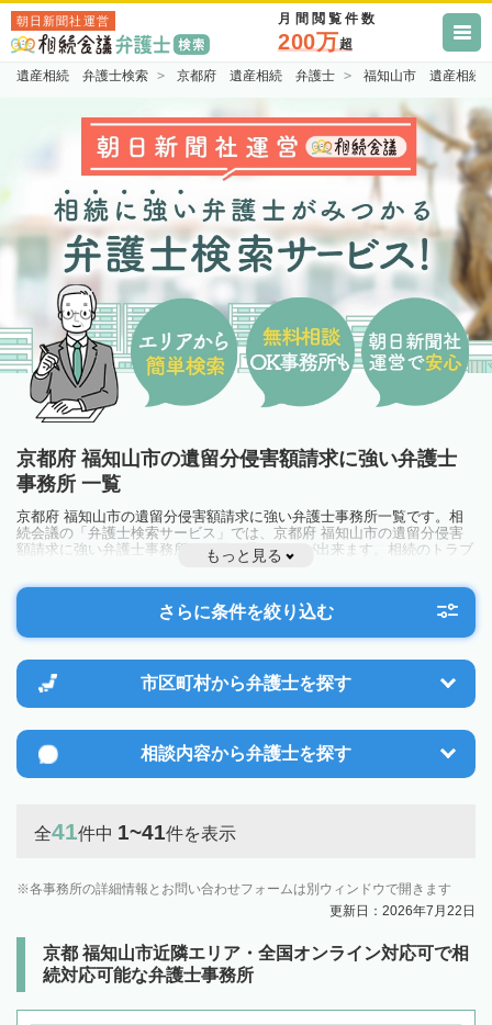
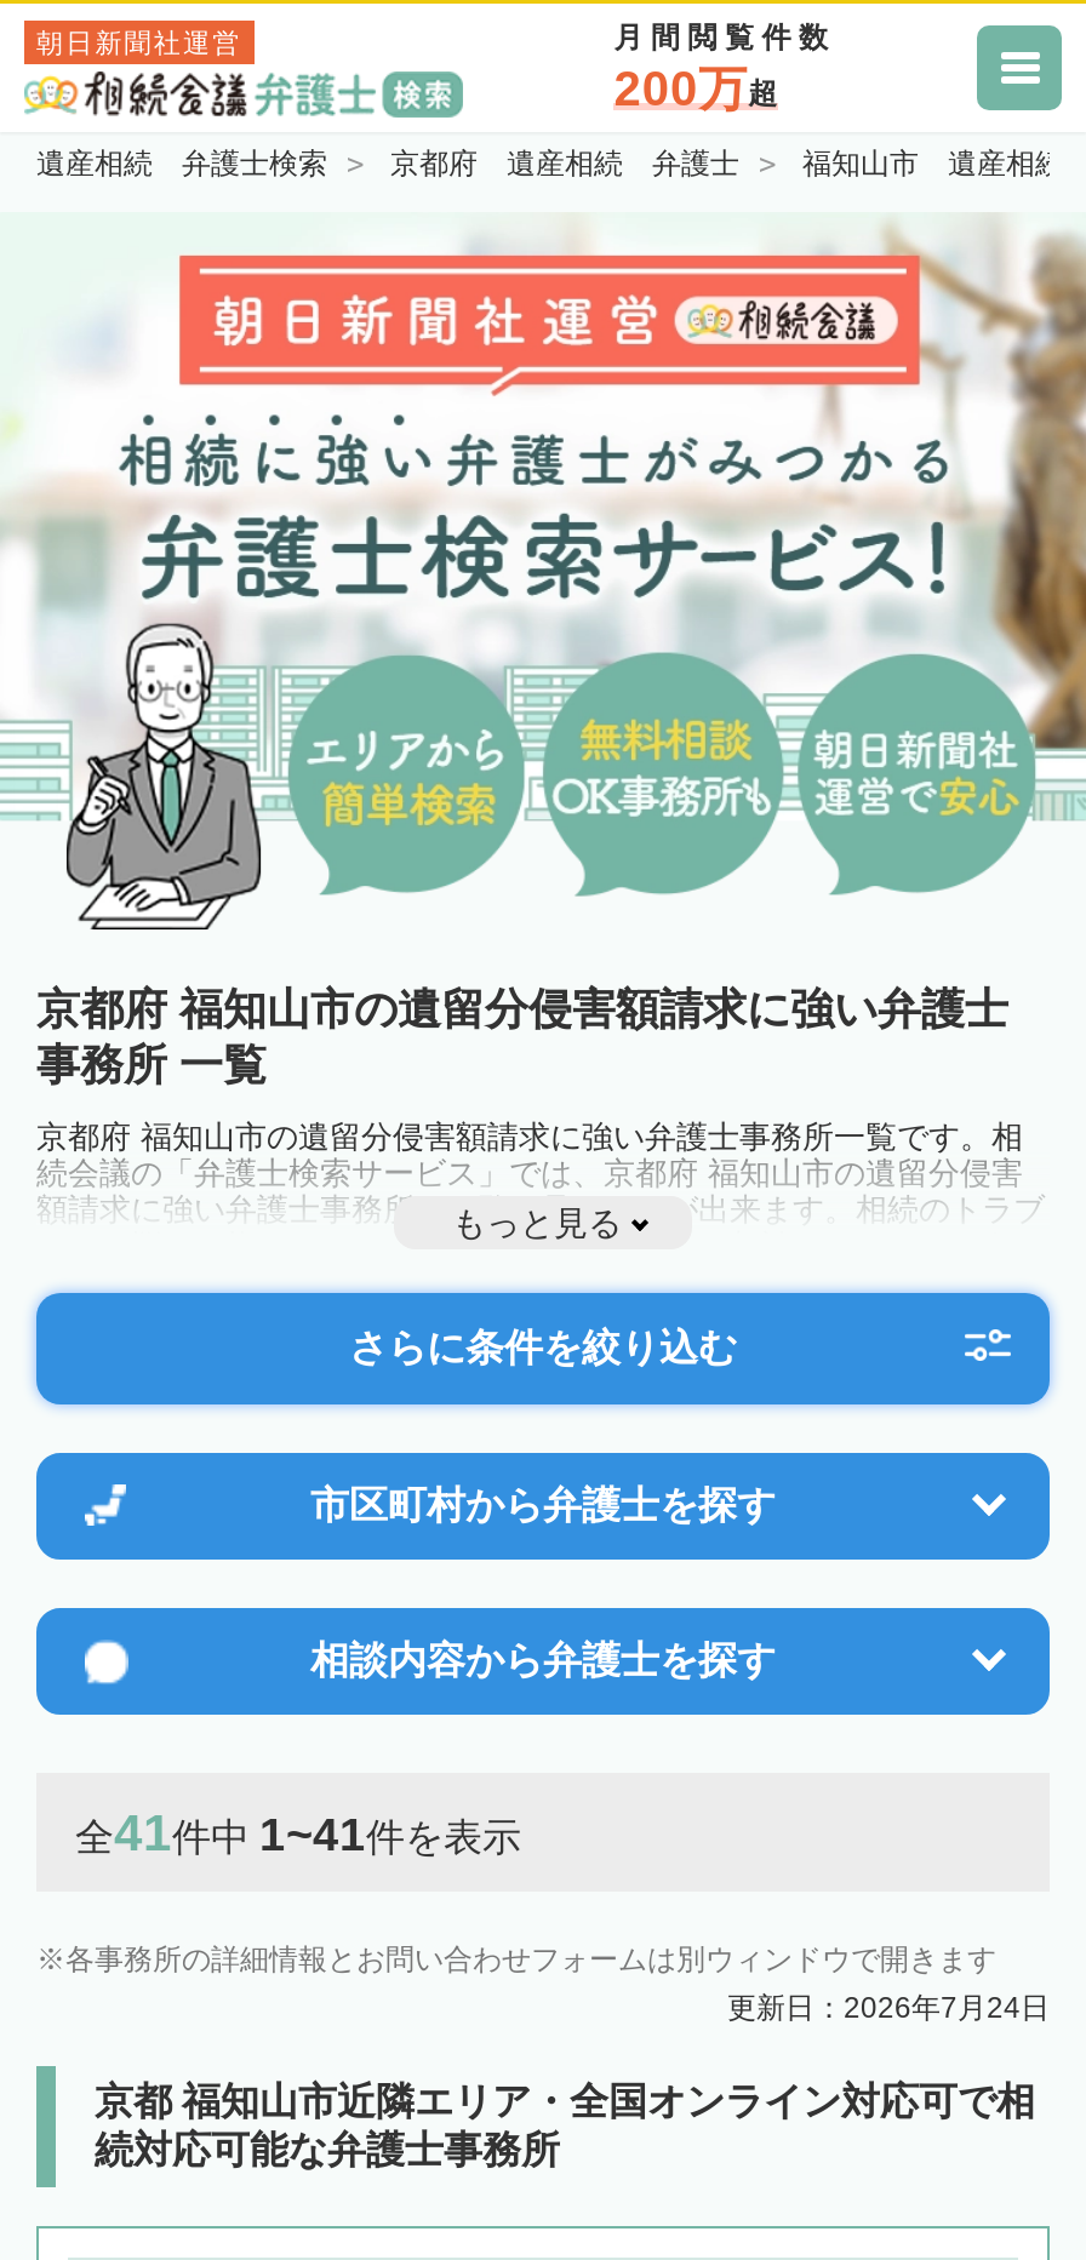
[329,903,476,919] 更新日：2026年7月22日 -> [727,1991,1050,2025] 更新日：2026年7月24日

